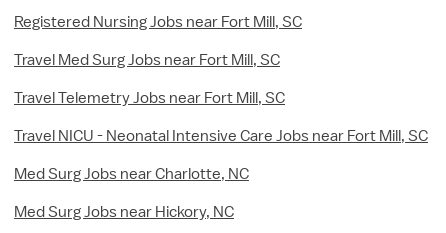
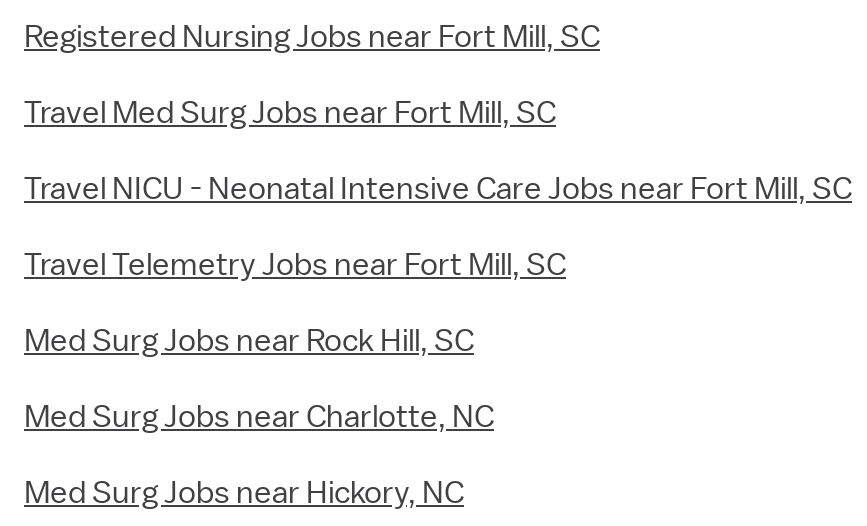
none -> [24,321,474,361] Med Surg Jobs near Rock Hill, SC
moved [14,126,428,146] -> [24,169,852,209]: Travel NICU - Neonatal Intensive Care Jobs near Fort Mill, SC

